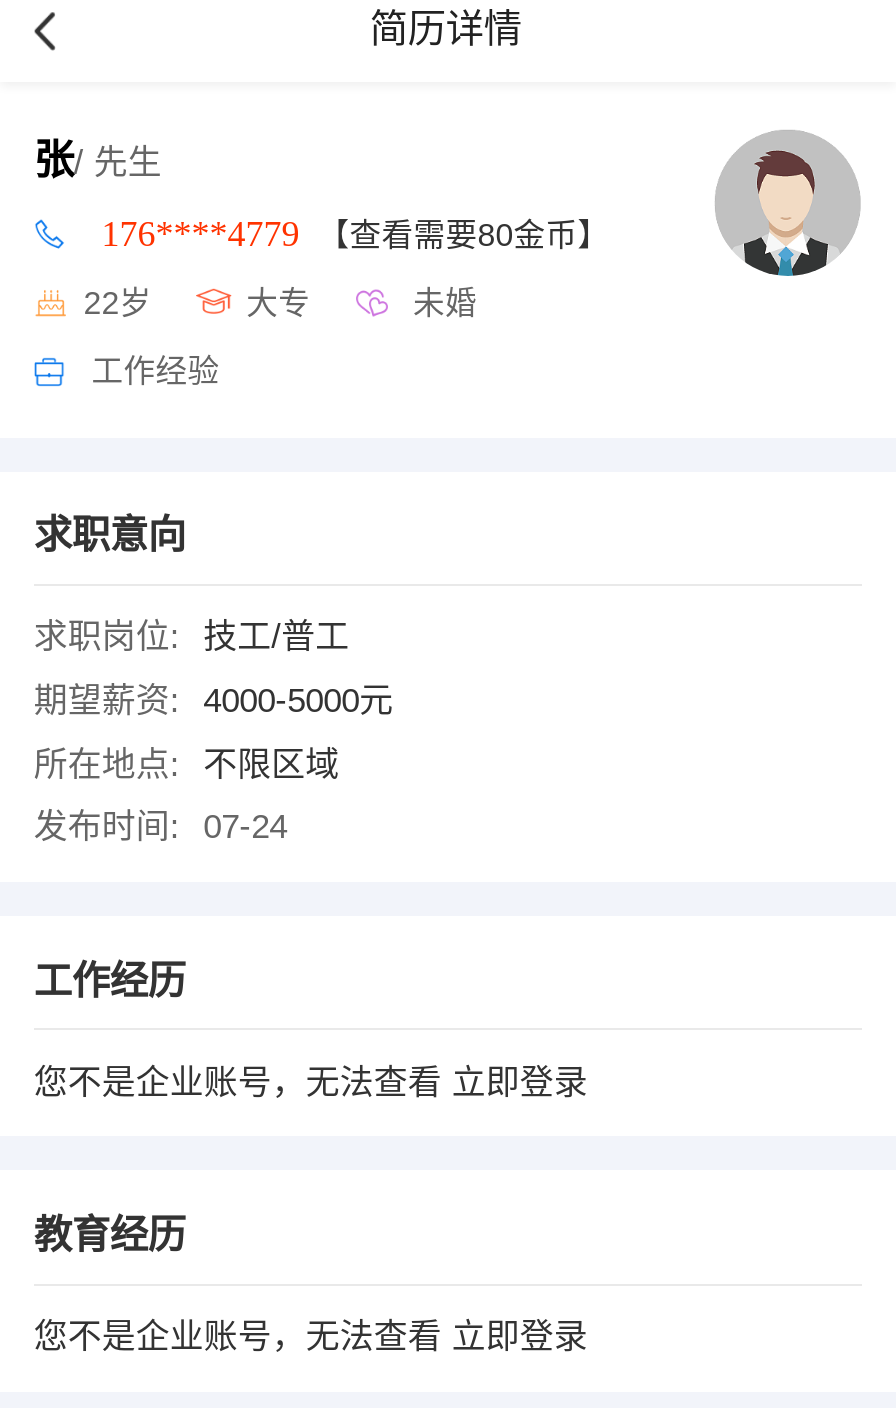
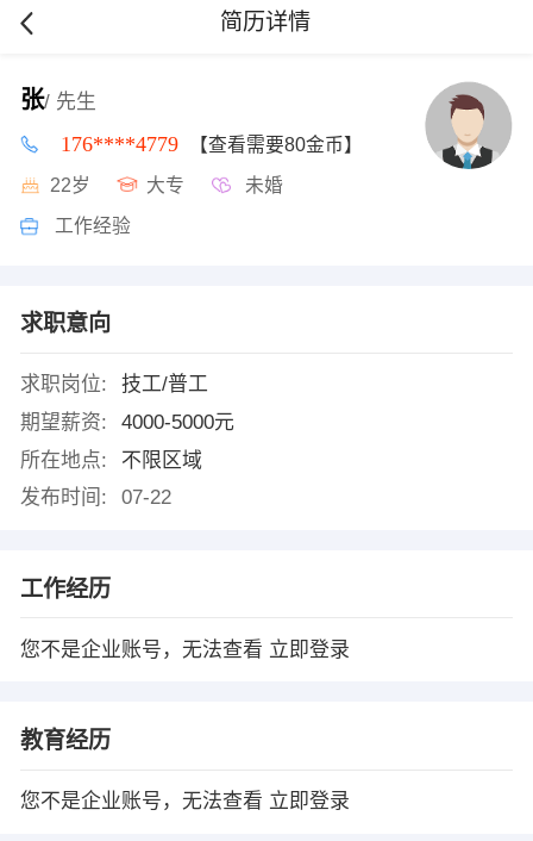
[34,809,287,847] 发布时间: 07-24 -> [20,486,171,509] 发布时间: 07-22

